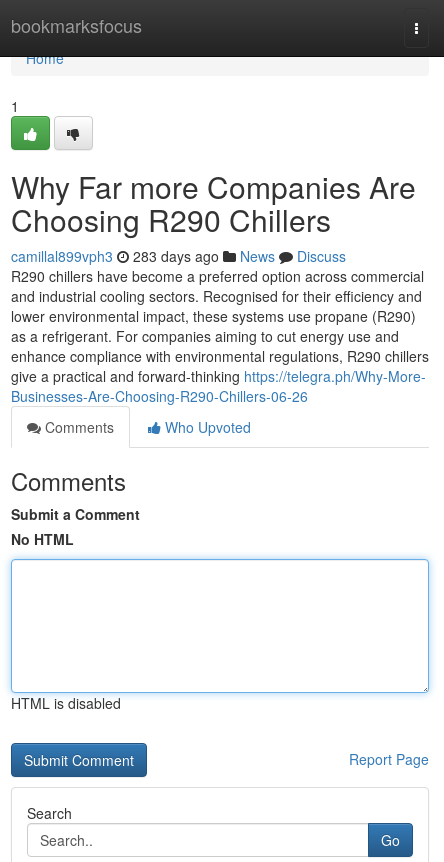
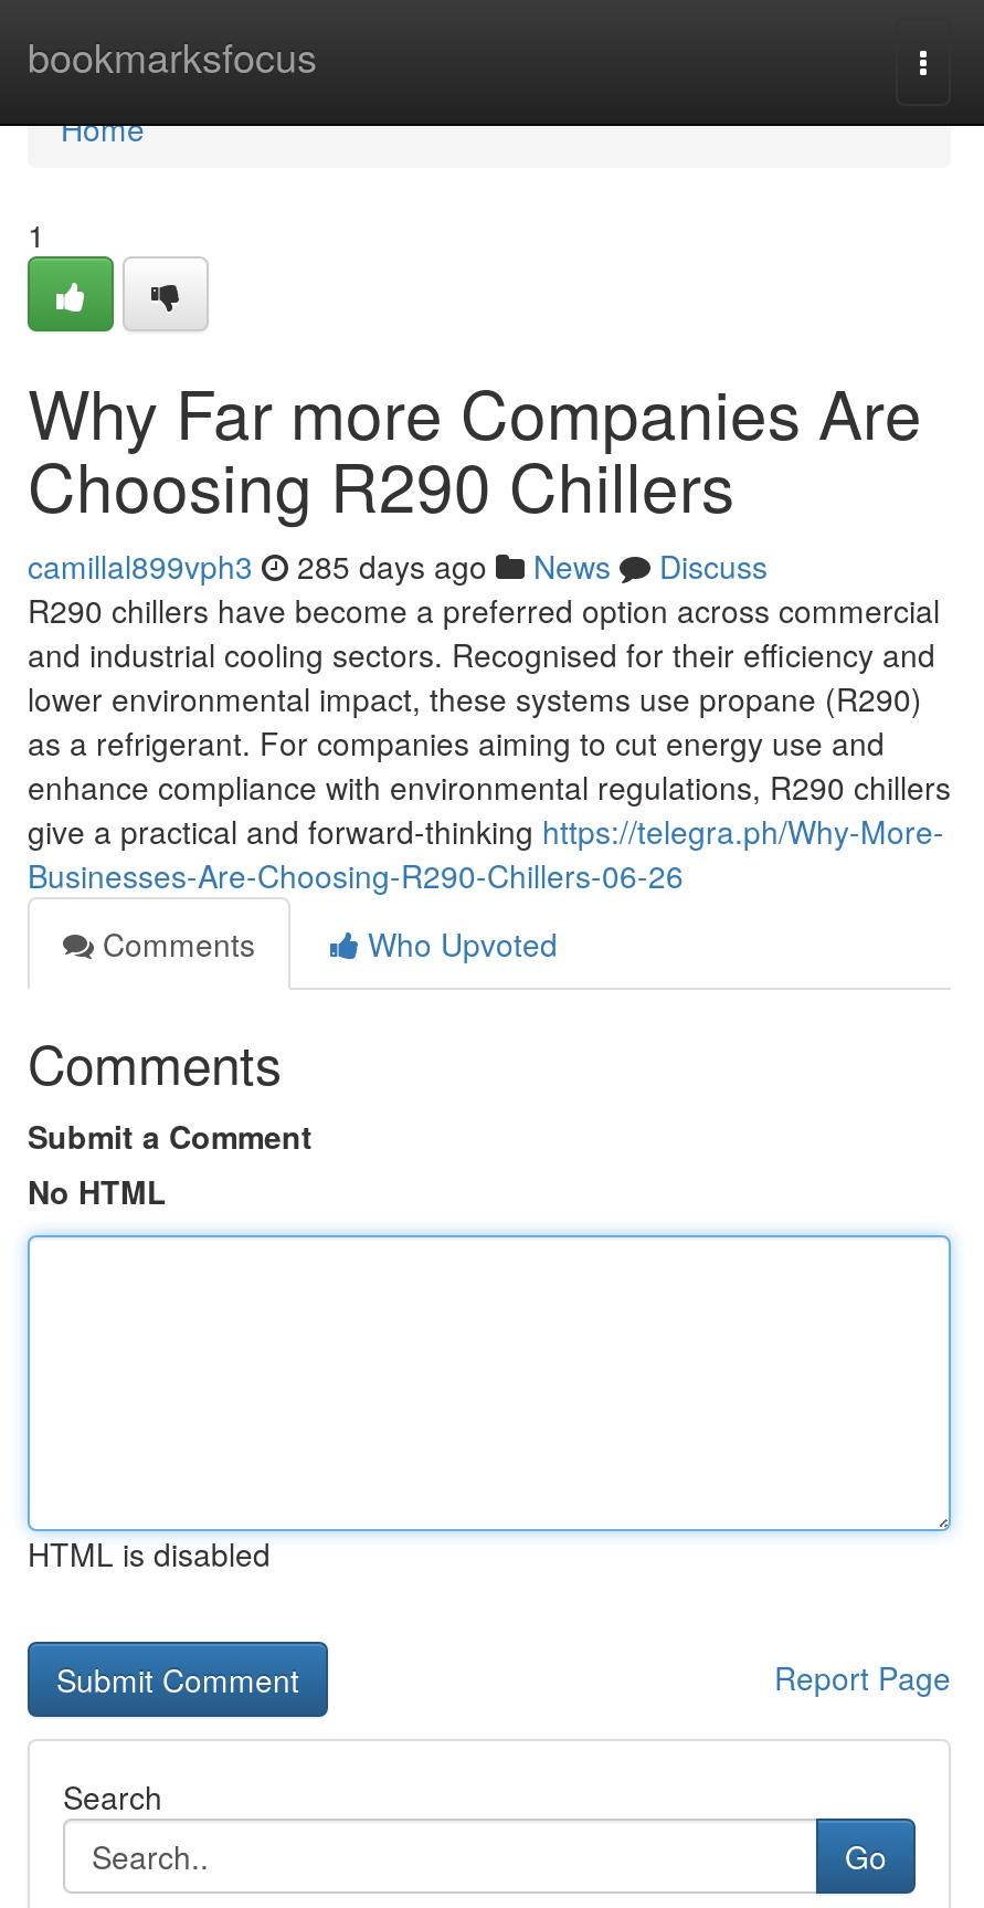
[11,246,346,266] camillal899vph3 283 days ago News Discuss -> [28,544,768,588] camillal899vph3 285 days ago News Discuss

